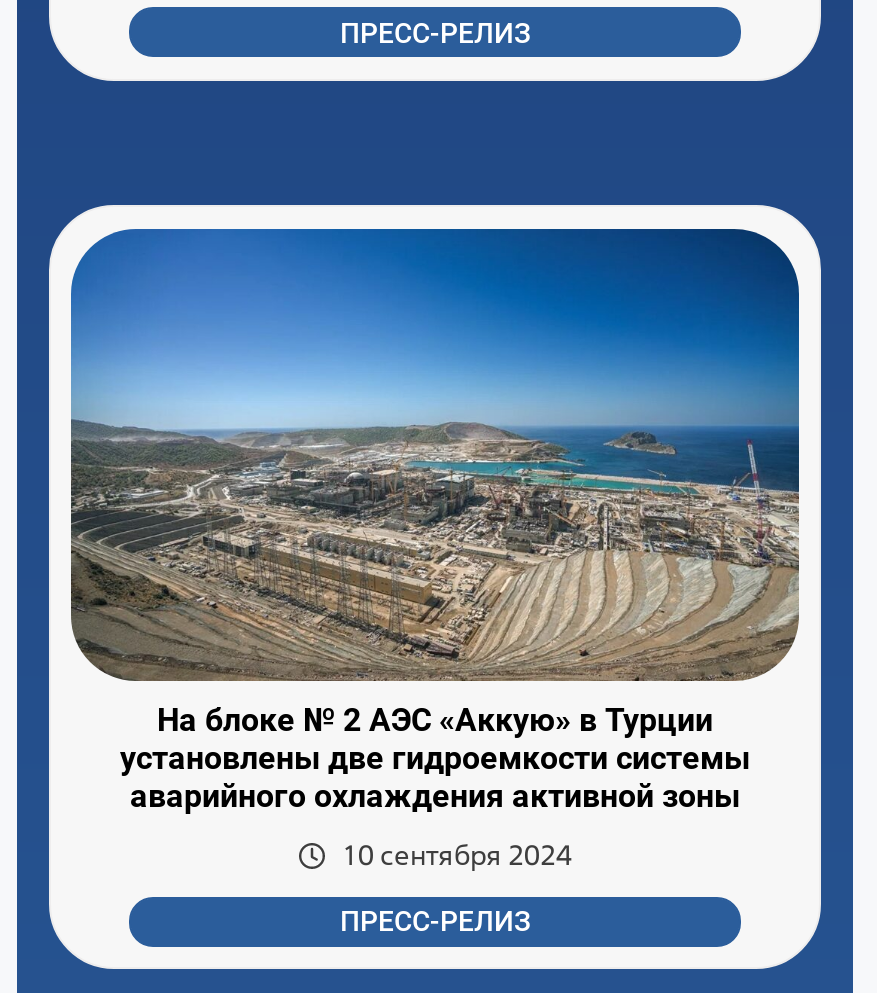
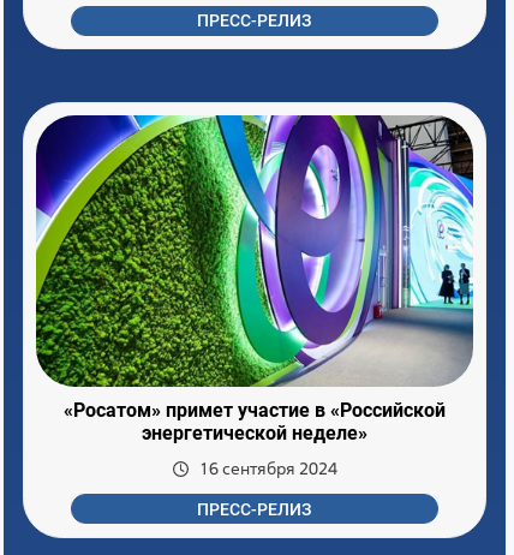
[49,202,821,815] [image] | На блоке № 2 АЭС «Аккую» в Турции | установлены две гидроемкости системы | аварийного охлаждения активной зоны -> [23,101,486,445] [image] | «Росатом» примет участие в «Российской | энергетической неделе»
[342,837,572,873] 10 сентября 2024 -> [199,458,337,480] 16 сентября 2024

